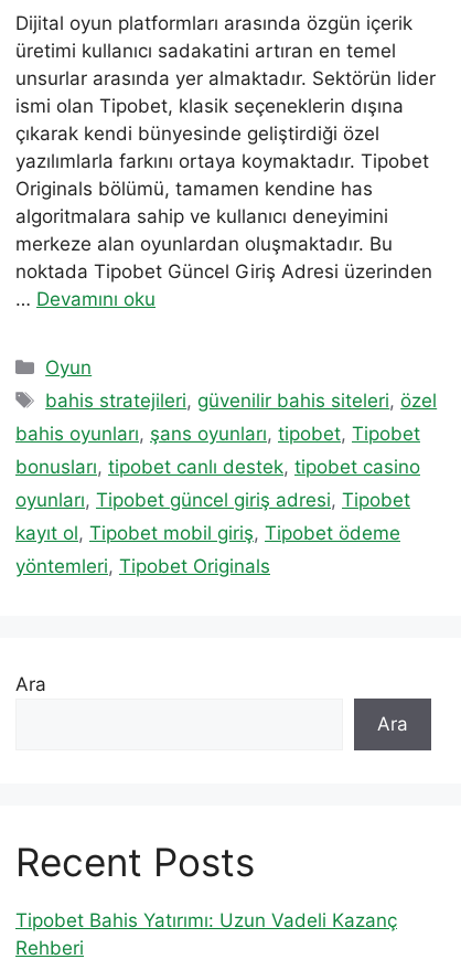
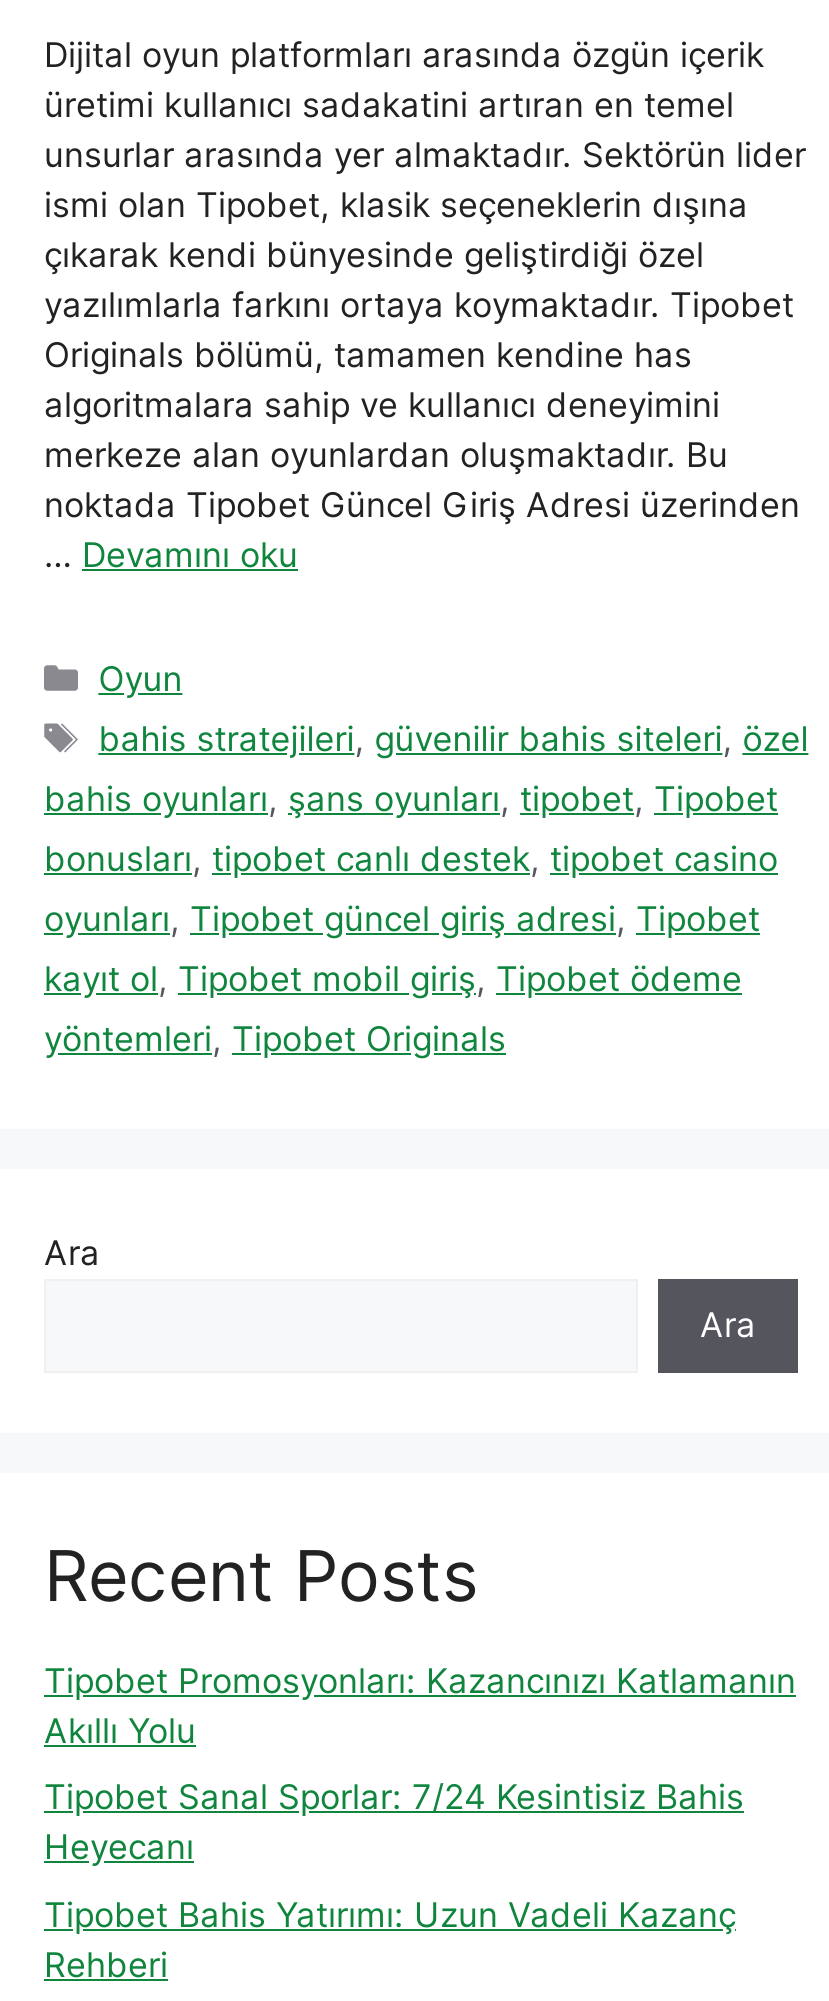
none -> [44,1661,796,1868] Tipobet Promosyonları: Kazancınızı Katlamanın | Akıllı Yolu | Tipobet Sanal Sporlar: 7/24 Kesintisiz Bahis | Heyecanı

